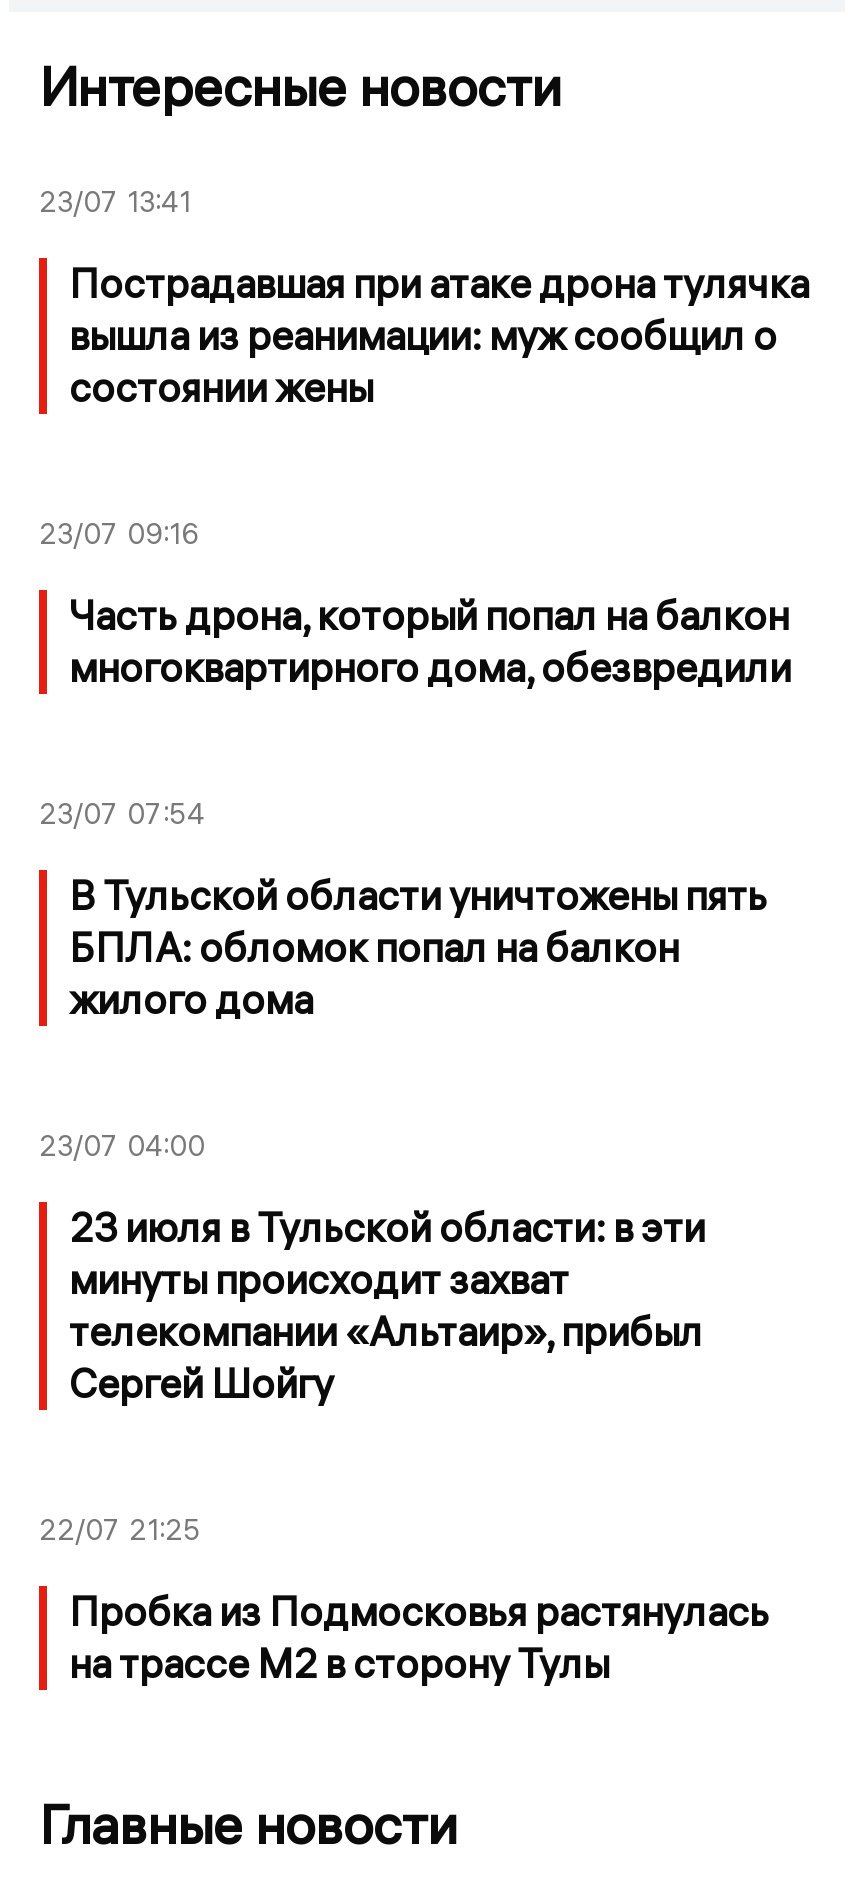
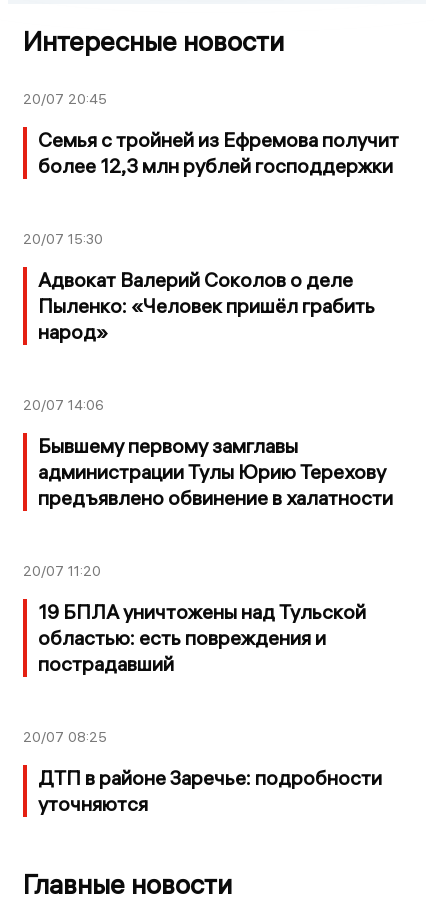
[39,184,191,220] 23/07 13:41 -> [23,90,107,108] 20/07 20:45
[69,258,809,412] Пострадавшая при атаке дрона тулячка | вышла из реанимации: муж сообщил о | состоянии жены -> [38,127,399,178] Семья с тройней из Ефремова получит | более 12,3 млн рублей господдержки
[39,516,199,552] 23/07 09:16 -> [23,230,103,248] 20/07 15:30
[69,590,791,692] Часть дрона, который попал на балкон | многоквартирного дома, обезвредили -> [38,267,375,344] Адвокат Валерий Соколов о деле | Пыленко: «Человек пришёл грабить | народ»
[39,796,205,832] 23/07 07:54 -> [23,396,104,414] 20/07 14:06
[69,870,767,1024] В Тульской области уничтожены пять | БПЛА: обломок попал на балкон | жилого дома -> [38,433,393,510] Бывшему первому замглавы | администрации Тулы Юрию Терехову | предъявлено обвинение в халатности
[39,1128,205,1164] 23/07 04:00 -> [23,562,101,580] 20/07 11:20
[69,1202,705,1408] 23 июля в Тульской области: в эти | минуты происходит захват | телекомпании «Альтаир», прибыл | Сергей Шойгу -> [38,599,366,676] 19 БПЛА уничтожены над Тульской | областью: есть повреждения и | пострадавший
[39,1512,201,1548] 22/07 21:25 -> [23,728,107,746] 20/07 08:25
[69,1586,769,1688] Пробка из Подмосковья растянулась | на трассе М2 в сторону Тулы -> [38,765,382,816] ДТП в районе Заречье: подробности | уточняются

